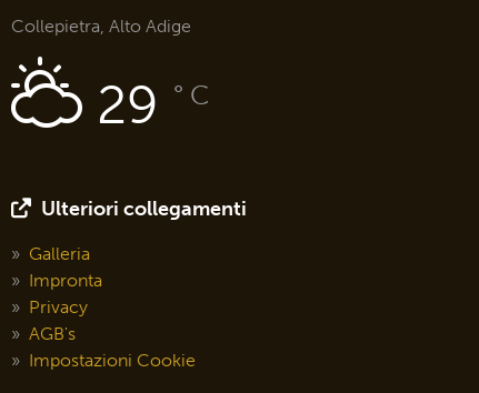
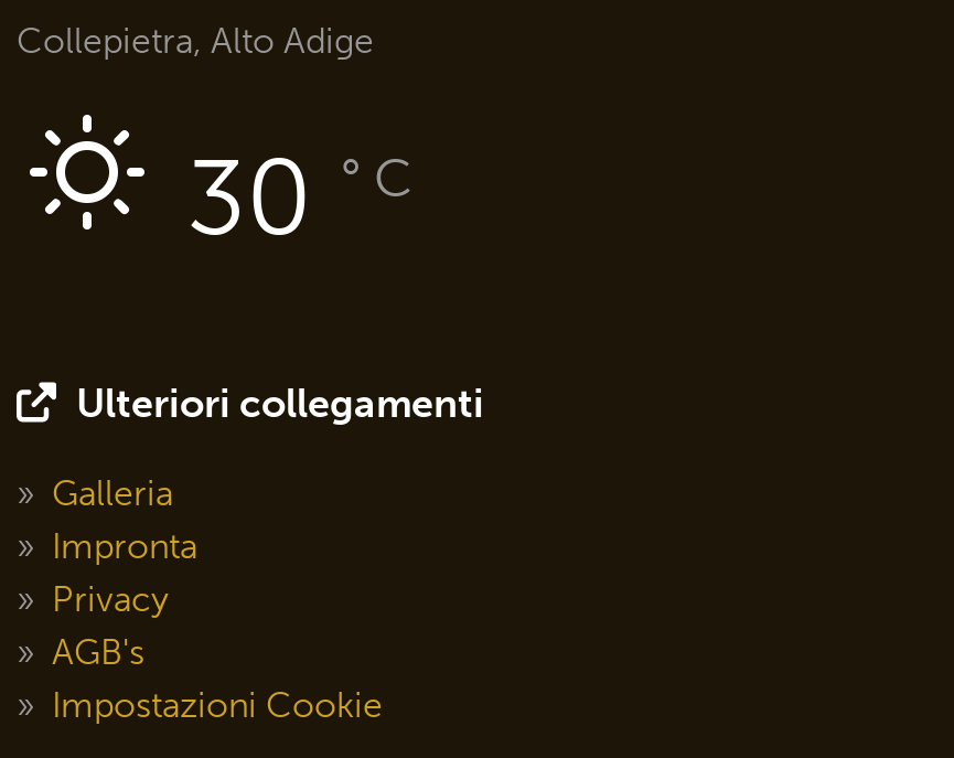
[10,56,209,137] [image] | 29 ° C -> [17,102,411,260] [image] | 30 ° C

